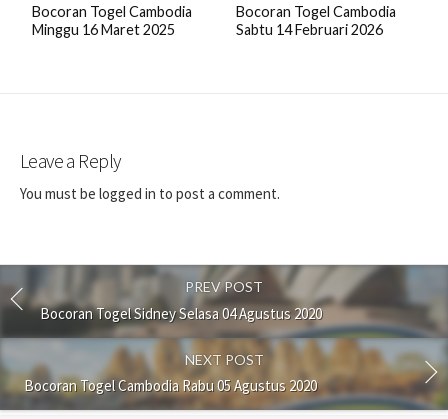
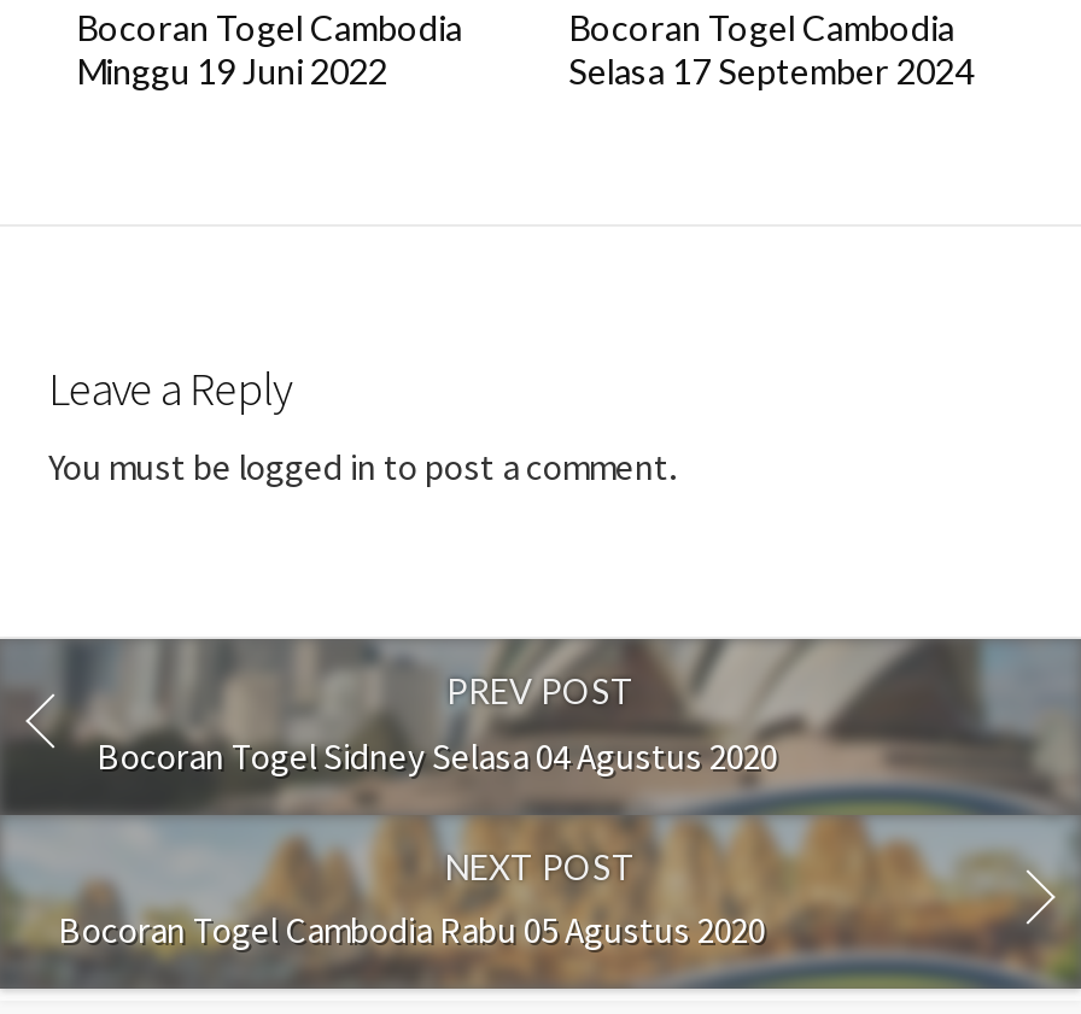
[31,21,174,38] Minggu 16 Maret 2025 -> [76,50,387,91] Minggu 19 Juni 2022
[235,21,382,38] Sabtu 14 Februari 2026 -> [568,50,974,91] Selasa 17 September 2024

